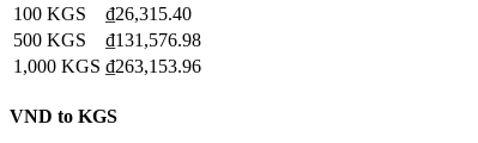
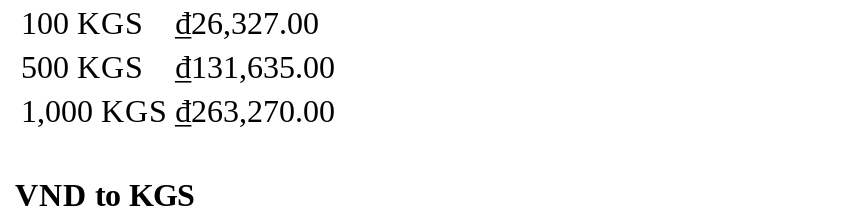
[13,3,192,23] 100 KGS ₫26,315.40 -> [21,5,319,39] 100 KGS ₫26,327.00
[13,29,201,50] 500 KGS ₫131,576.98 -> [21,49,335,83] 500 KGS ₫131,635.00
[13,56,201,76] 1,000 KGS ₫263,153.96 -> [21,93,335,127] 1,000 KGS ₫263,270.00

